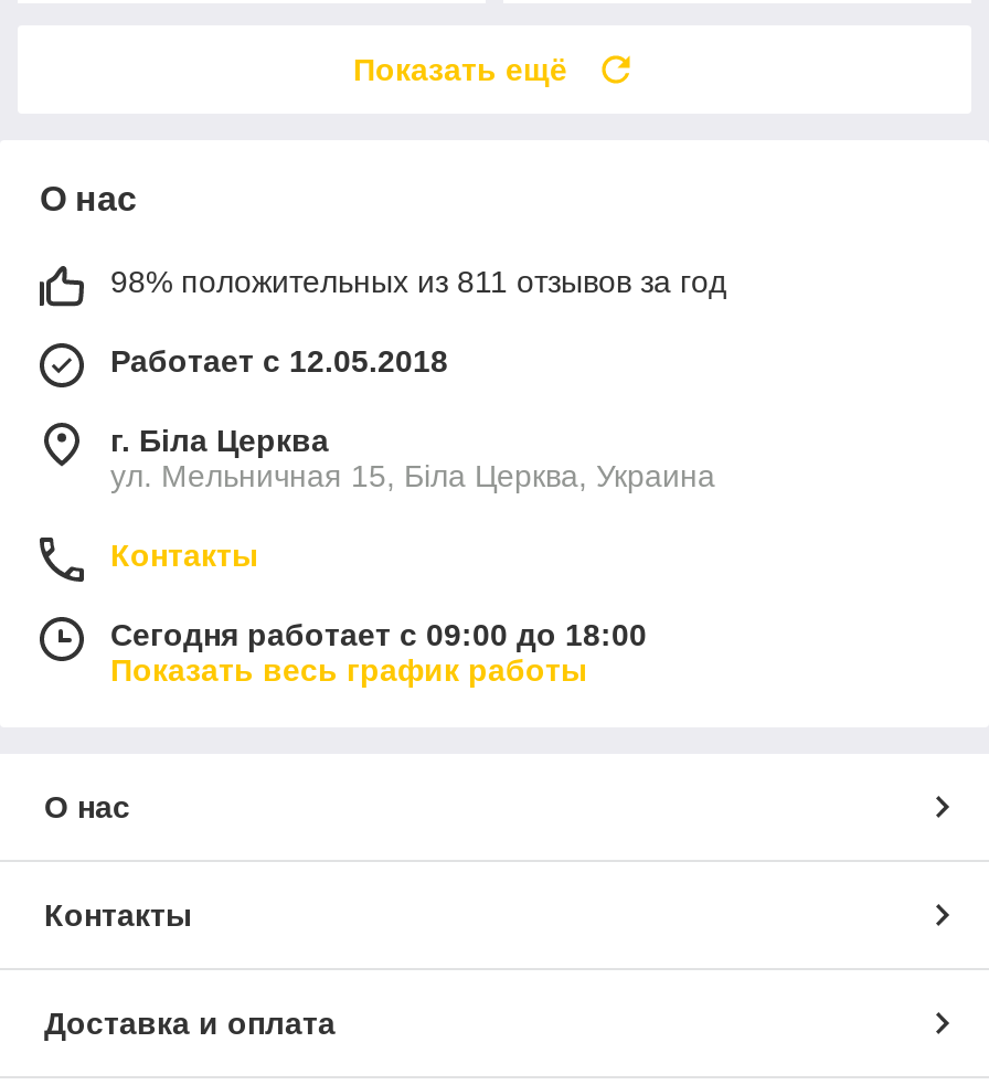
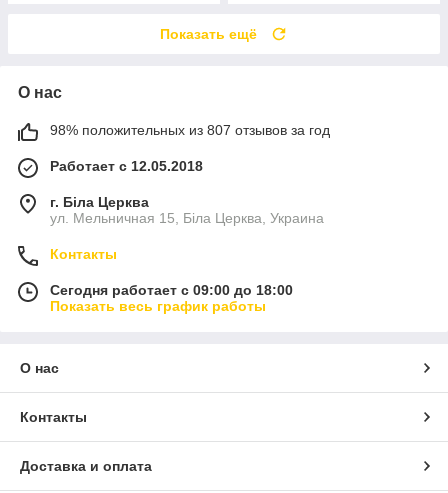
[110,263,726,299] 98% положительных из 811 отзывов за год -> [50,122,330,138] 98% положительных из 807 отзывов за год

